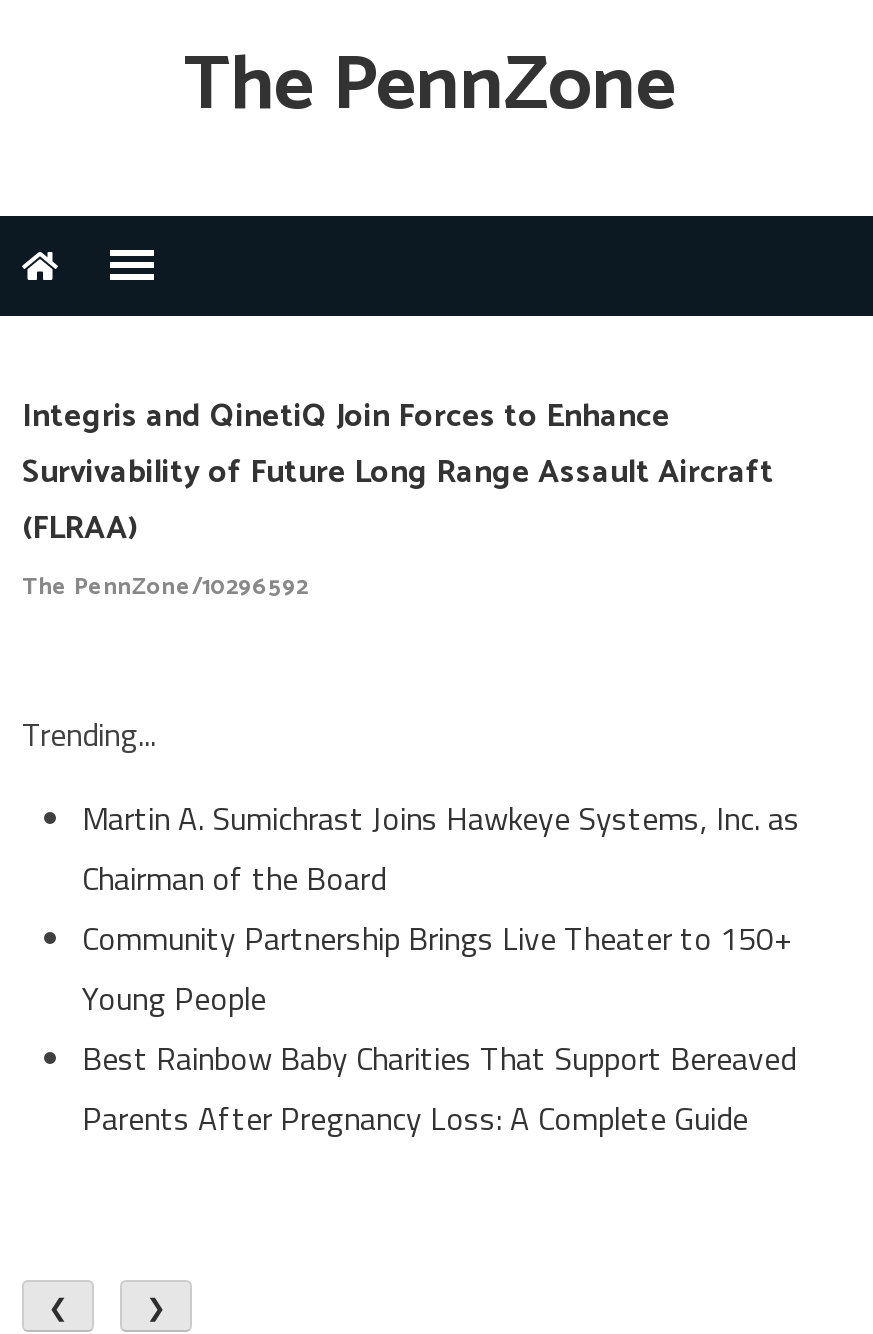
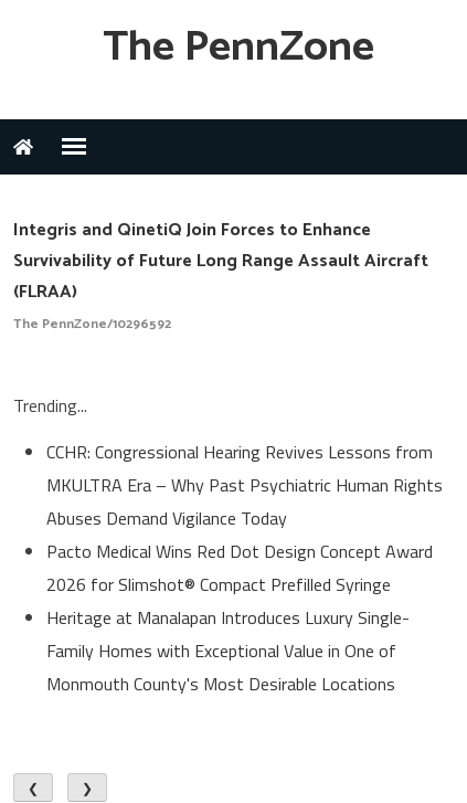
[82,794,800,1142] Martin A. Sumichrast Joins Hawkeye Systems, Inc. as | Chairman of the Board | Community Partnership Brings Live Theater to 150+ | Young People | Best Rainbow Baby Charities That Support Bereaved | Parents After Pregnancy Loss: A Complete Guide -> [46,439,443,697] CCHR: Congressional Hearing Revives Lessons from | MKULTRA Era – Why Past Psychiatric Human Rights | Abuses Demand Vigilance Today | Pacto Medical Wins Red Dot Design Concept Award | 2026 for Slimshot® Compact Prefilled Syringe | Heritage at Manalapan Introduces Luxury Single- | Family Homes with Exceptional Value in One of | Monmouth County's Most Desirable Locations

